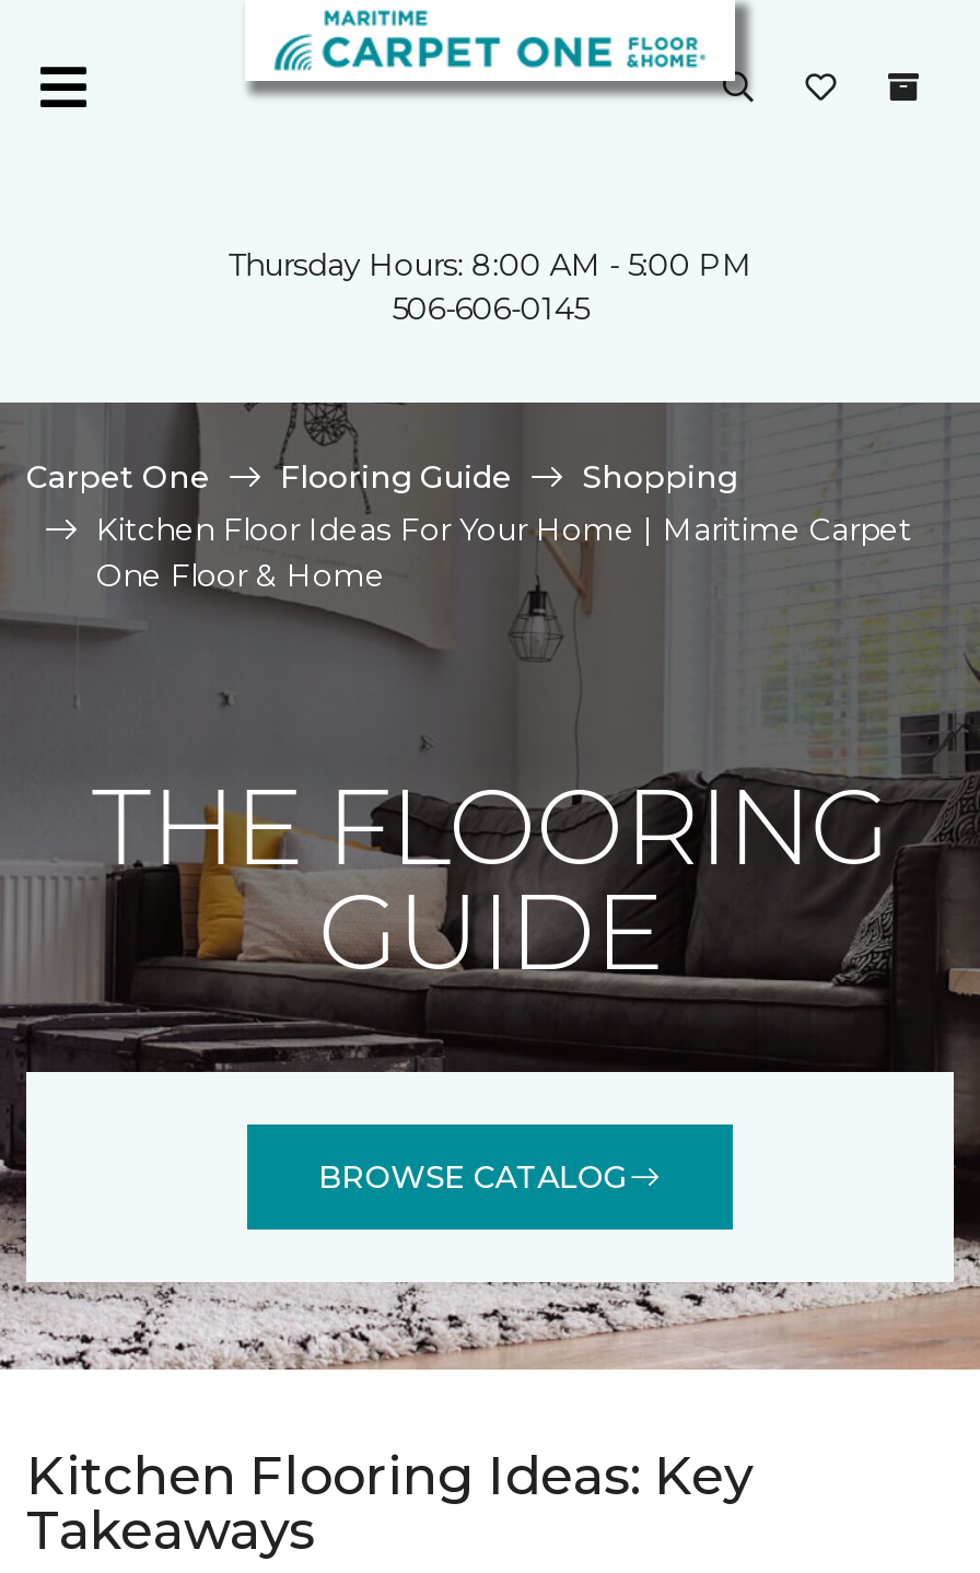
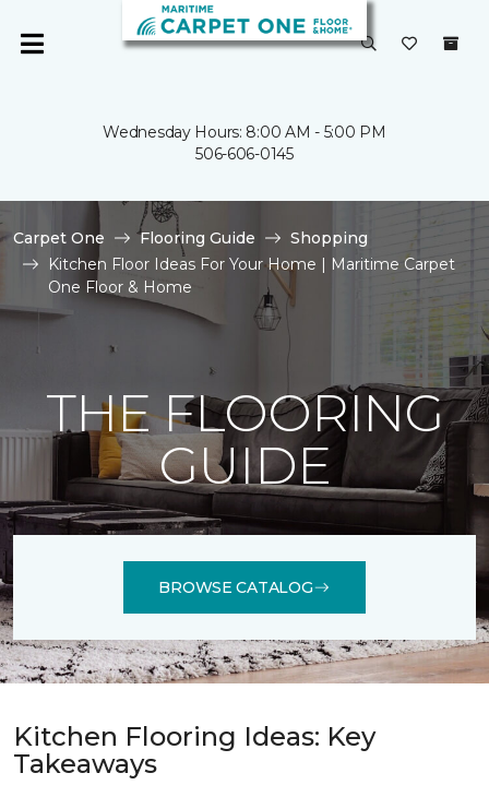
[228,245,752,284] Thursday Hours: 8:00 AM - 5:00 PM -> [103,122,386,142] Wednesday Hours: 8:00 AM - 5:00 PM

